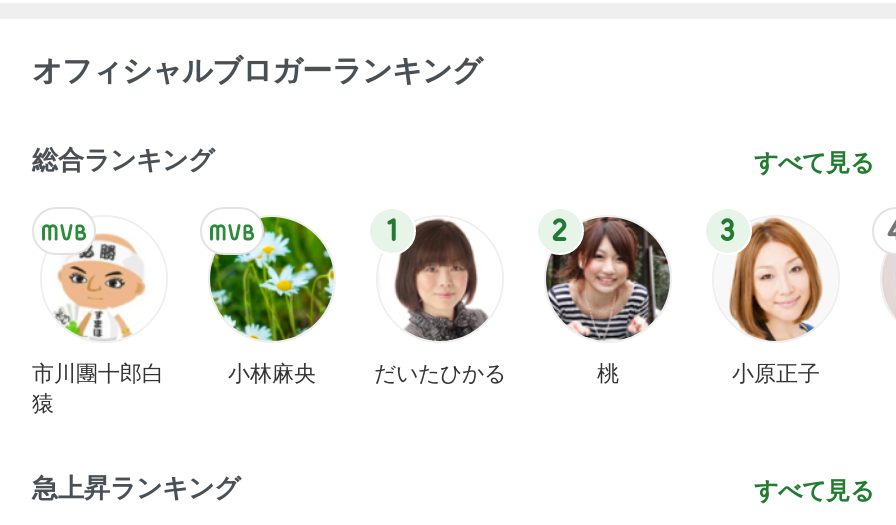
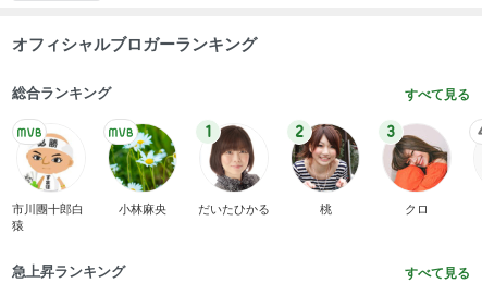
[718,217,834,385] [image] | 小原正子 -> [384,125,449,216] [image] | クロ

